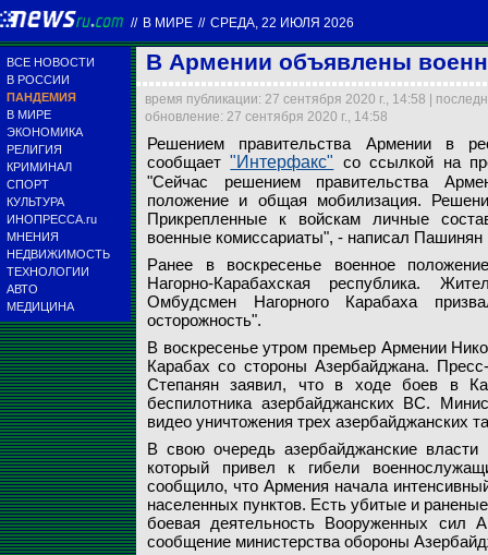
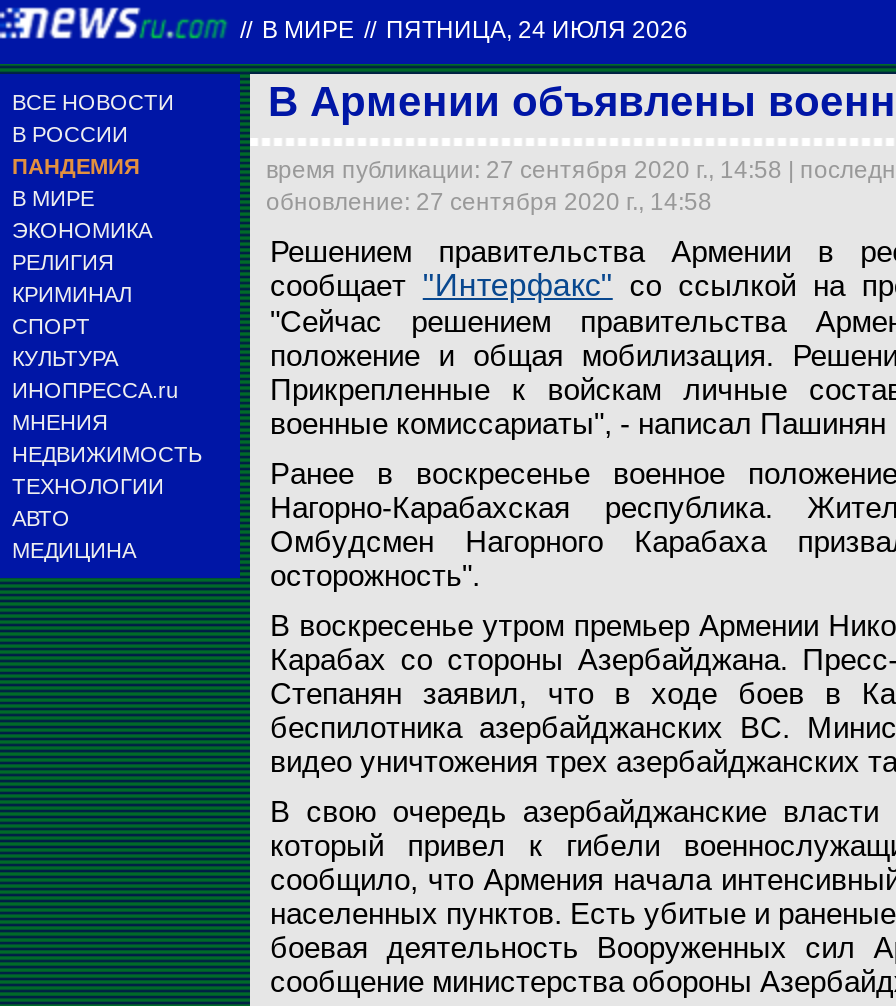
[131,15,354,30] // В МИРЕ // СРЕДА, 22 ИЮЛЯ 2026 -> [240,15,688,43] // В МИРЕ // ПЯТНИЦА, 24 ИЮЛЯ 2026

